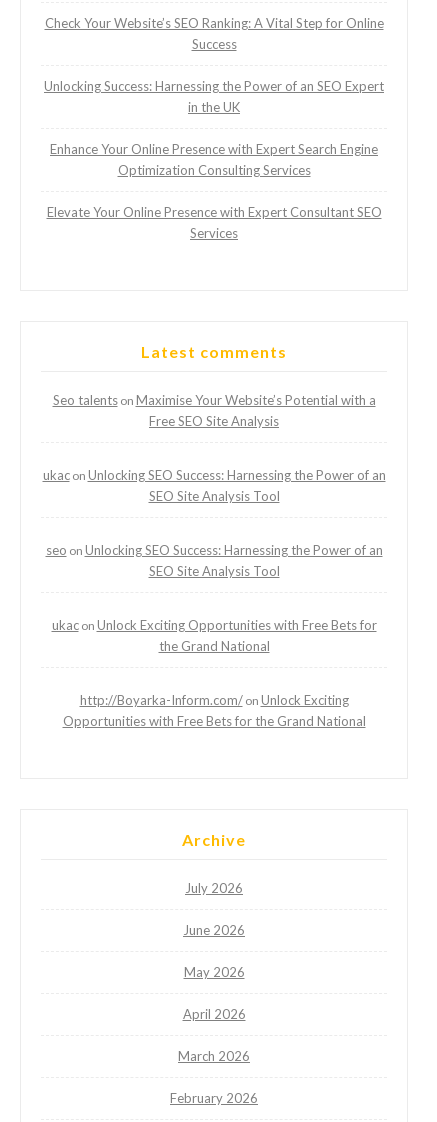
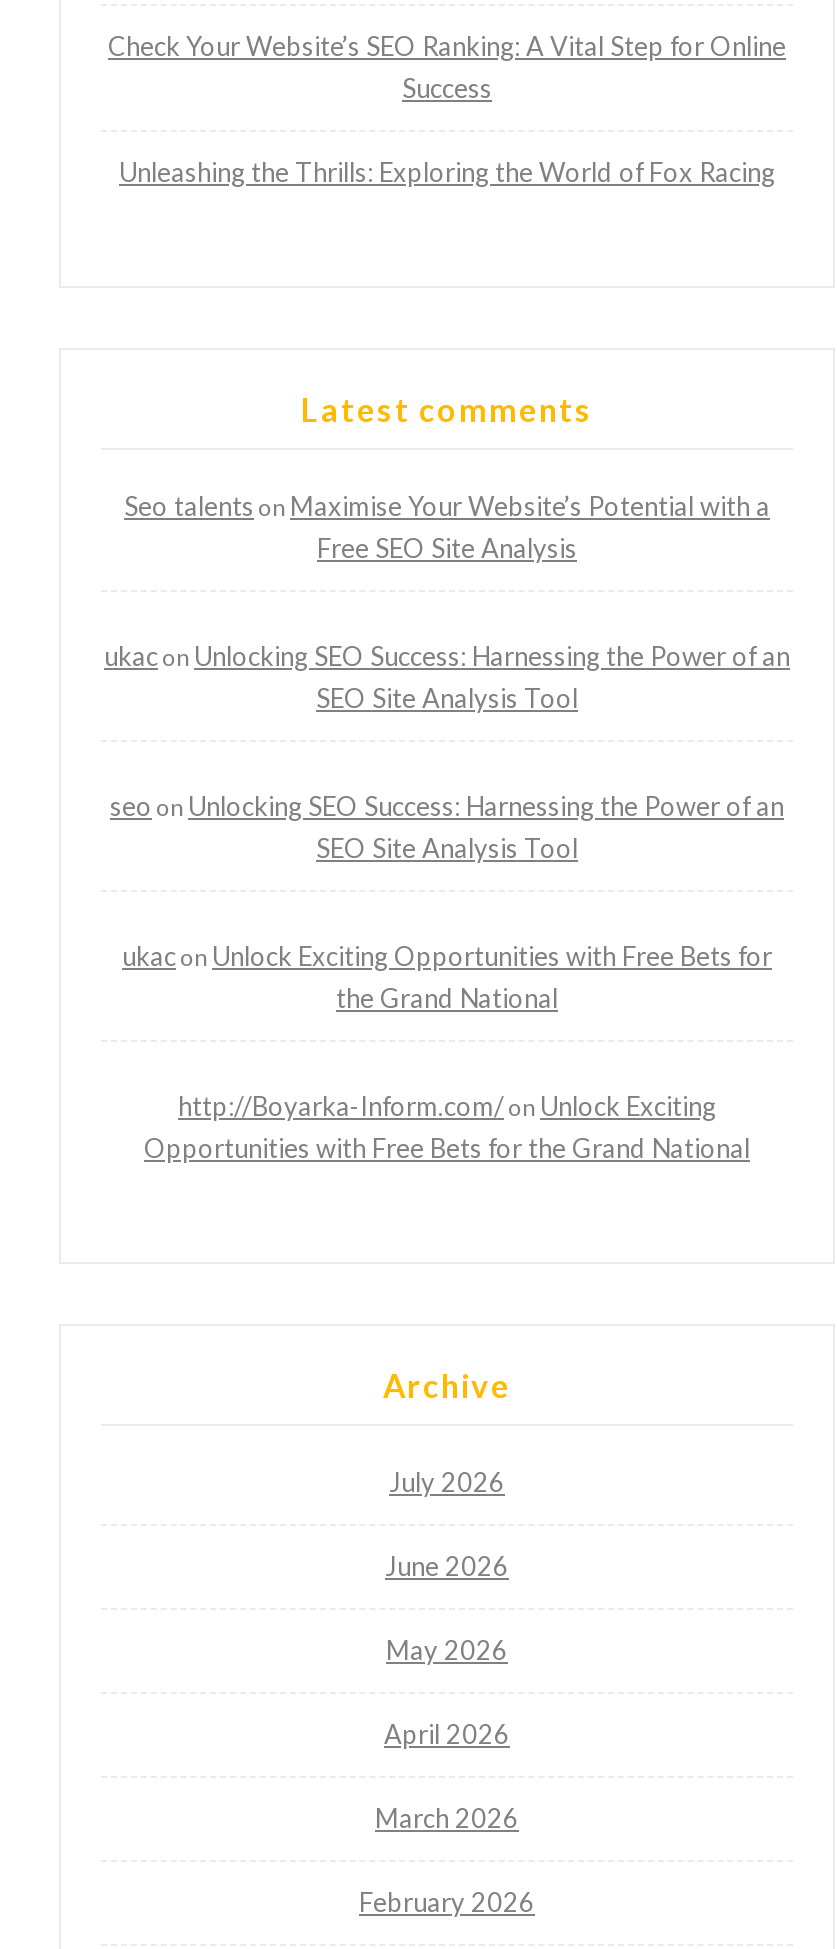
[44,78,384,241] Unlocking Success: Harnessing the Power of an SEO Expert | in the UK | Enhance Your Online Presence with Expert Search Engine | Optimization Consulting Services | Elevate Your Online Presence with Expert Consultant SEO | Services -> [119,156,775,188] Unleashing the Thrills: Exploring the World of Fox Racing

